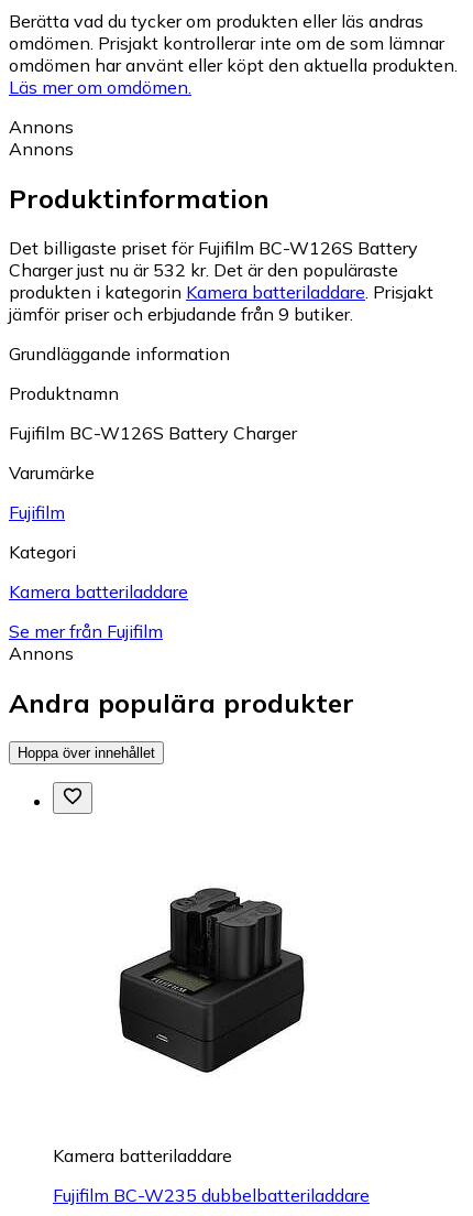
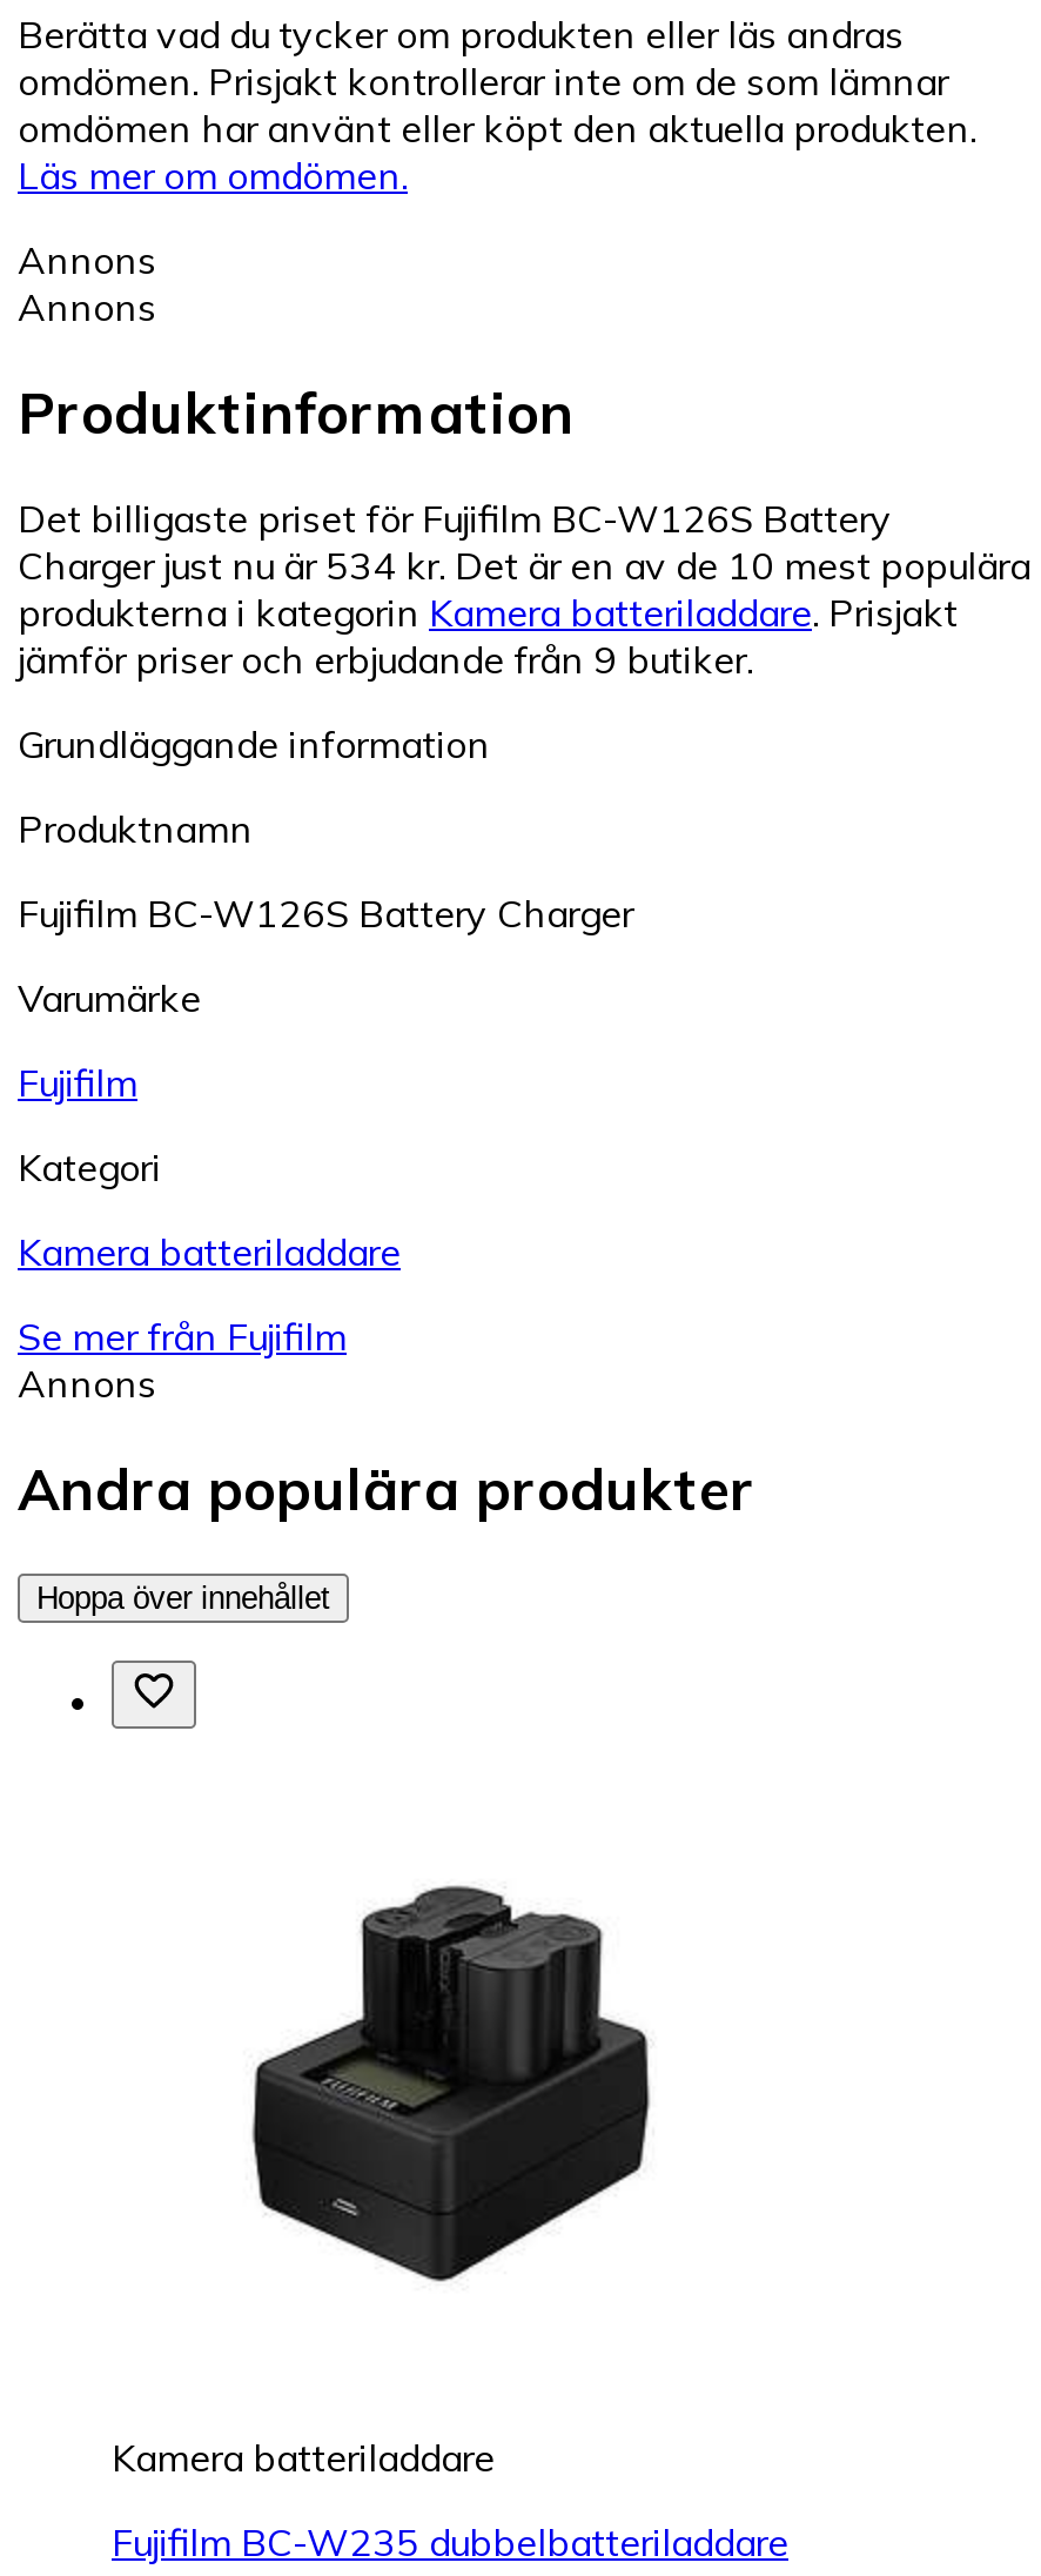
[9,258,433,302] Charger just nu är 532 kr. Det är den populäraste | produkten i kategorin Kamera batteriladdare. Prisjakt -> [18,542,1030,636] Charger just nu är 534 kr. Det är en av de 10 mest populära | produkterna i kategorin Kamera batteriladdare. Prisjakt

